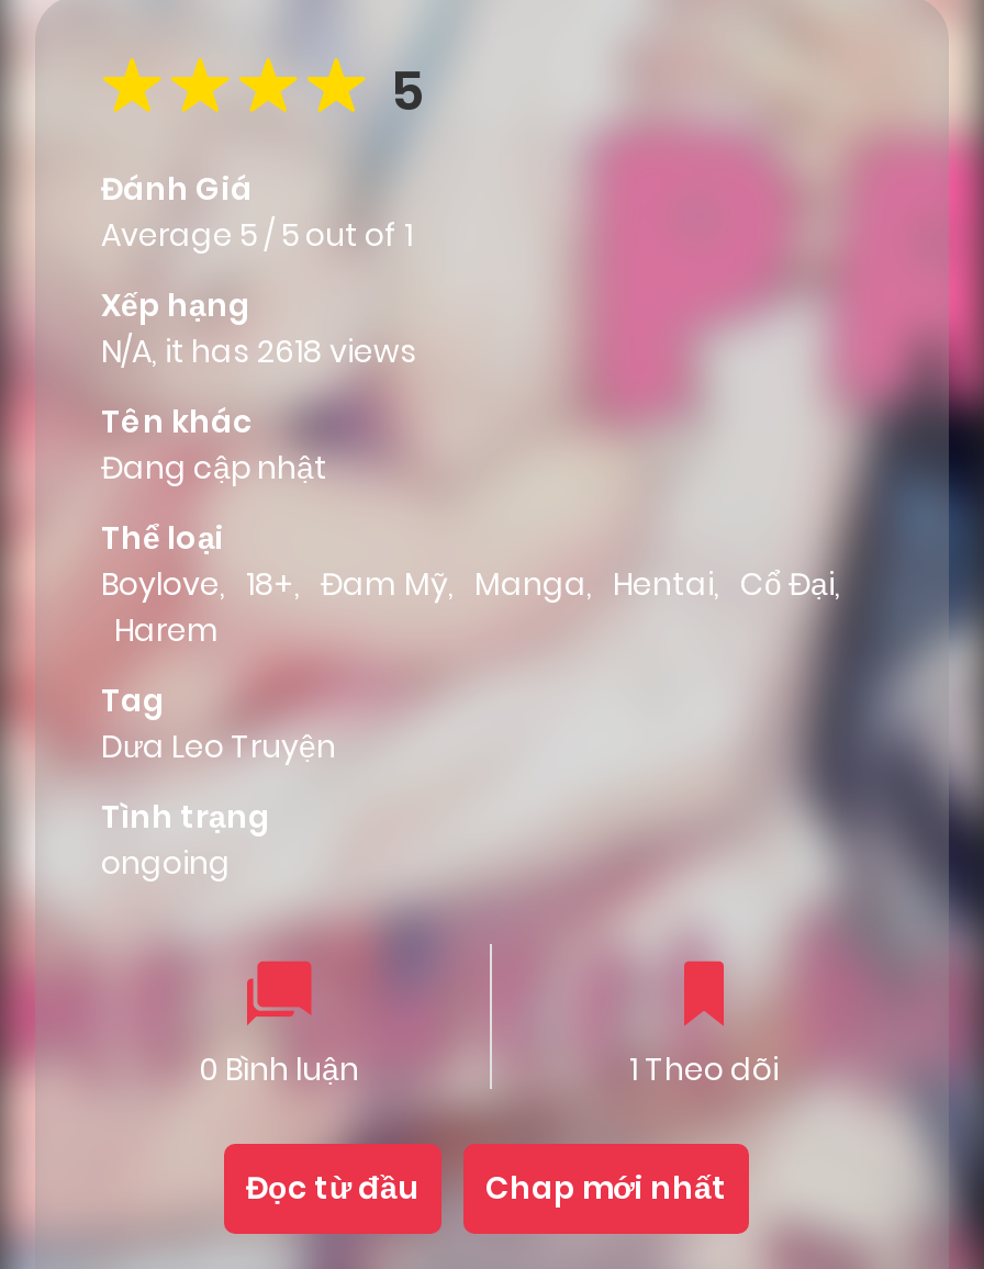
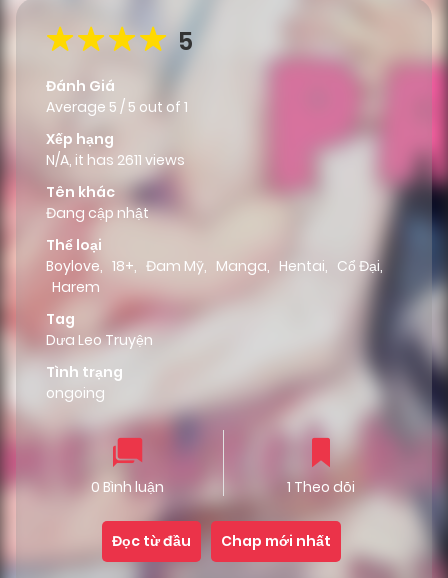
[101,330,417,374] N/A, it has 2618 views -> [46,150,185,170] N/A, it has 2611 views

